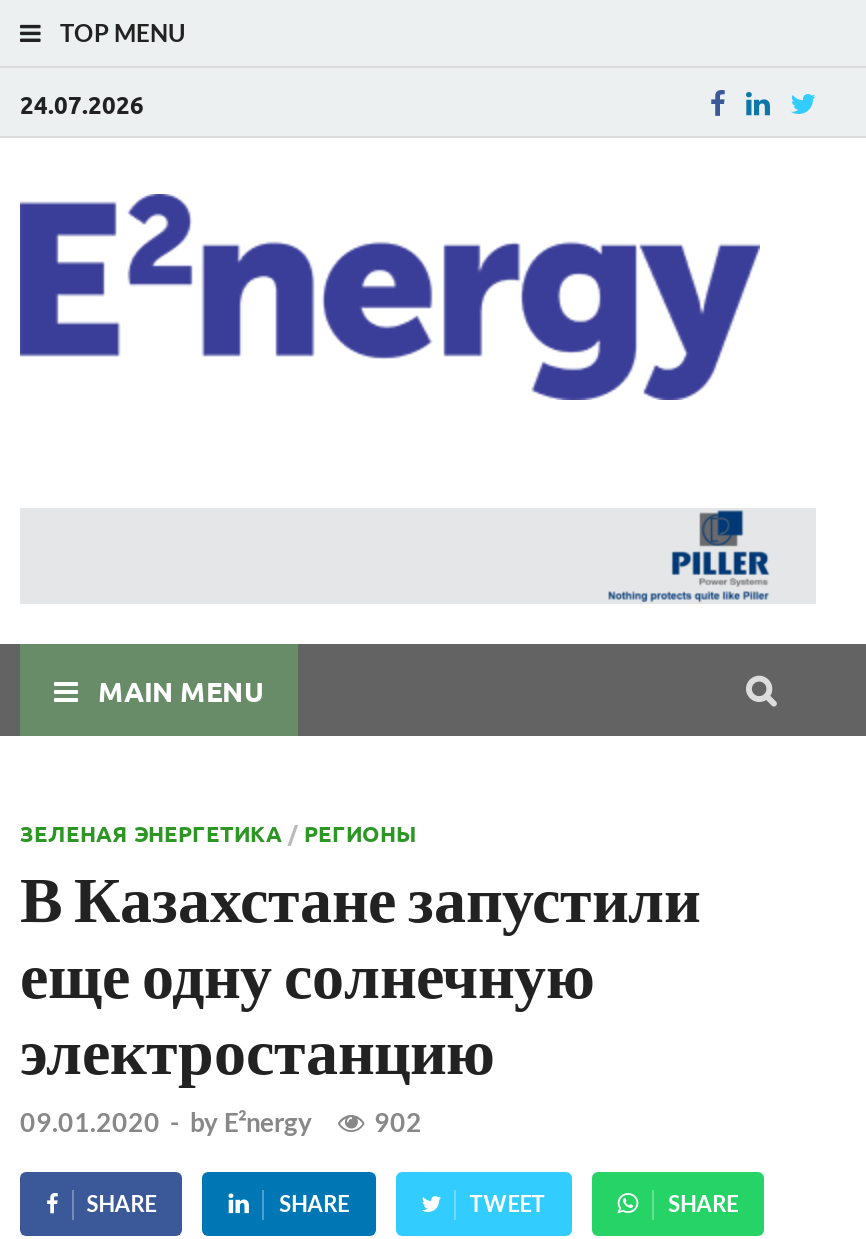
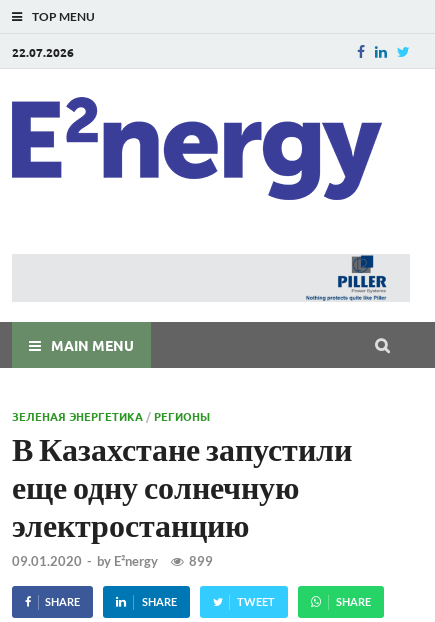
[20,87,144,119] 24.07.2026 -> [12,43,74,59] 22.07.2026
[374,1105,422,1137] 902 -> [189,553,213,569] 899

